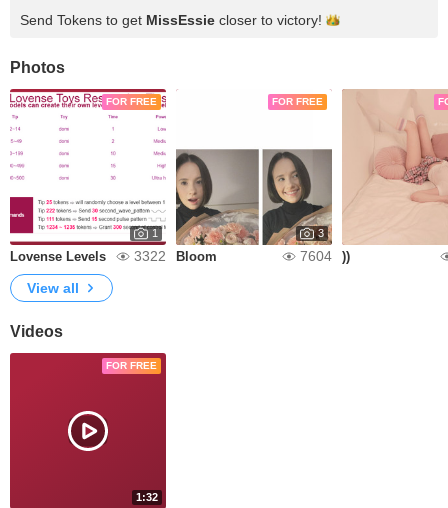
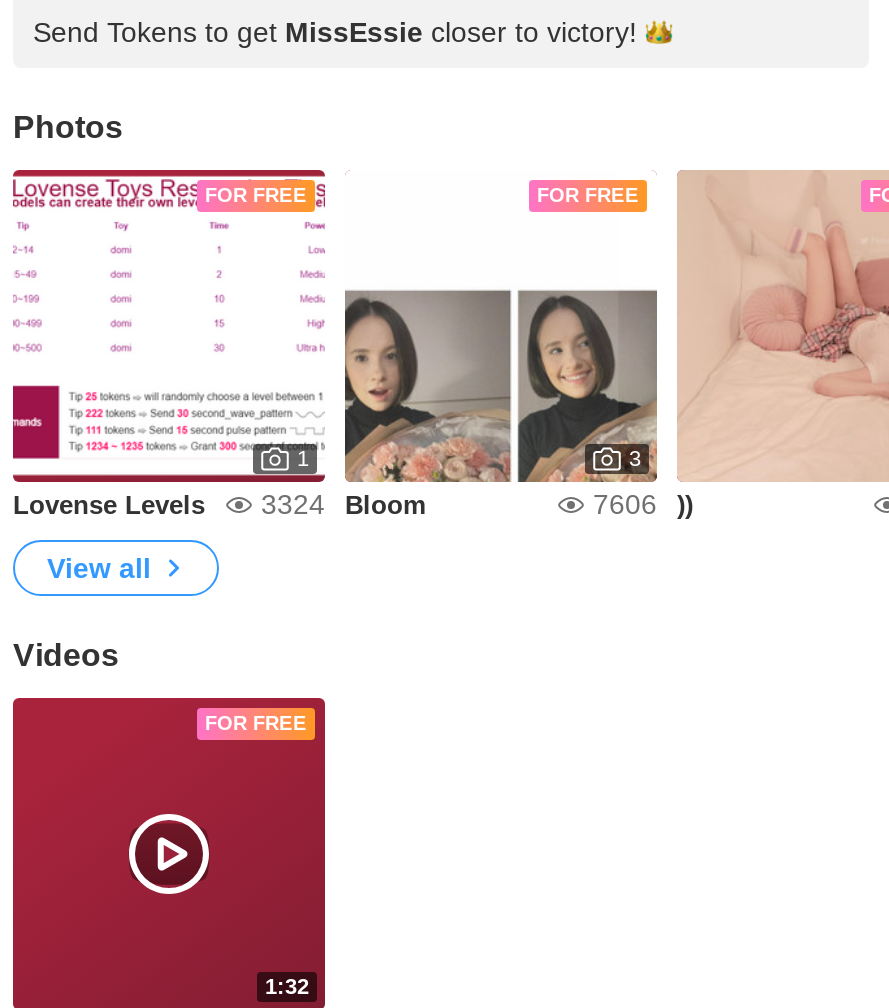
[10,248,217,264] Lovense Levels 3322 Bloom -> [13,488,427,520] Lovense Levels 3324 Bloom
[300,248,332,264] 7604 -> [593,488,657,520] 7606

